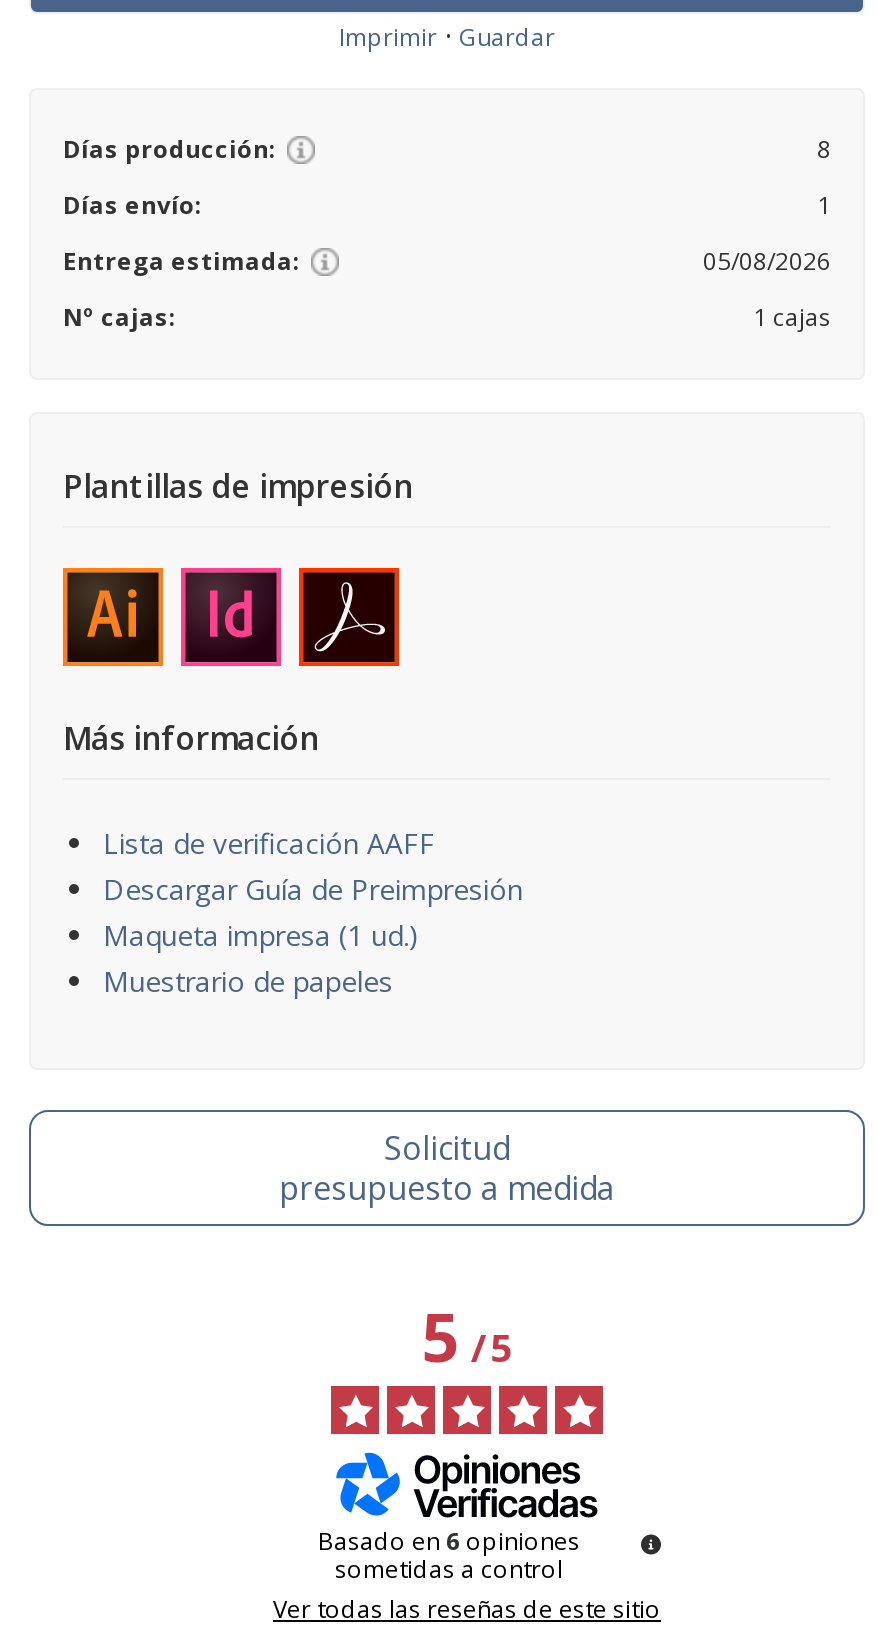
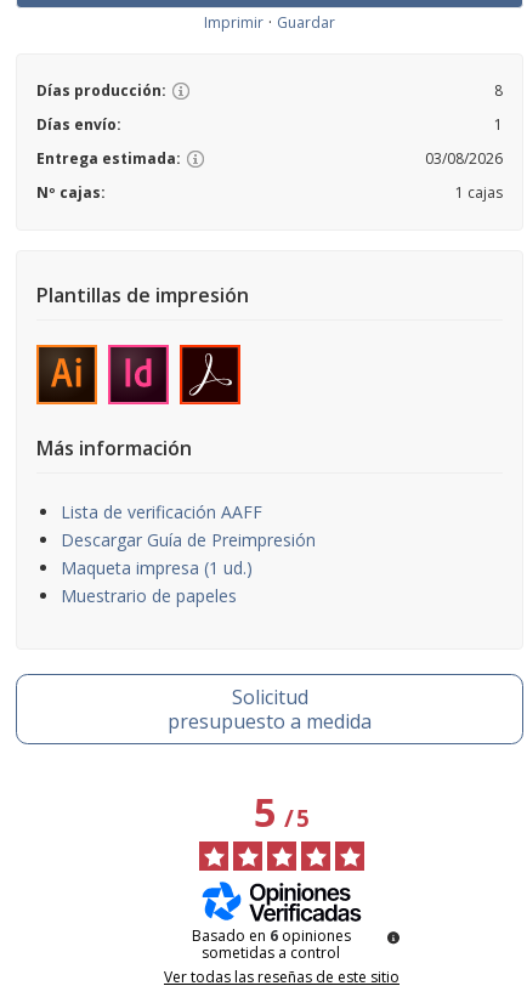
[703,245,831,279] 05/08/2026 -> [425,149,503,169] 03/08/2026

